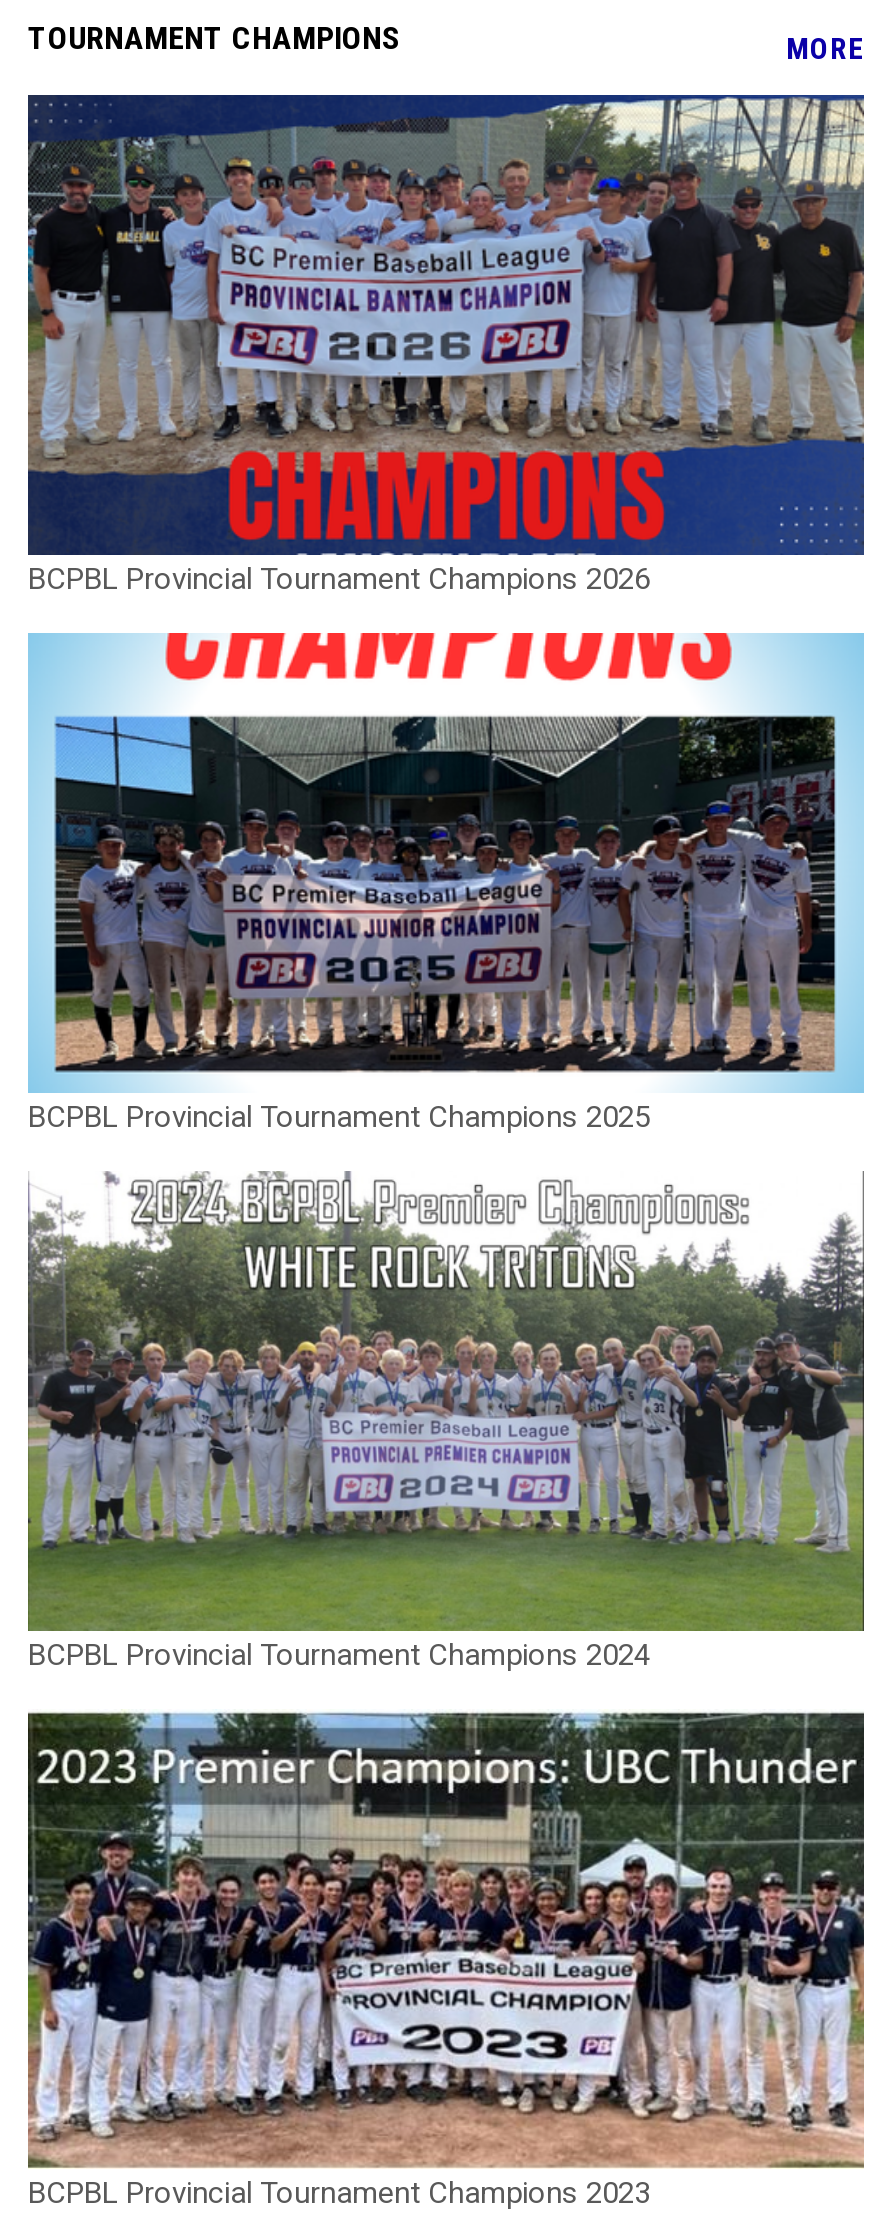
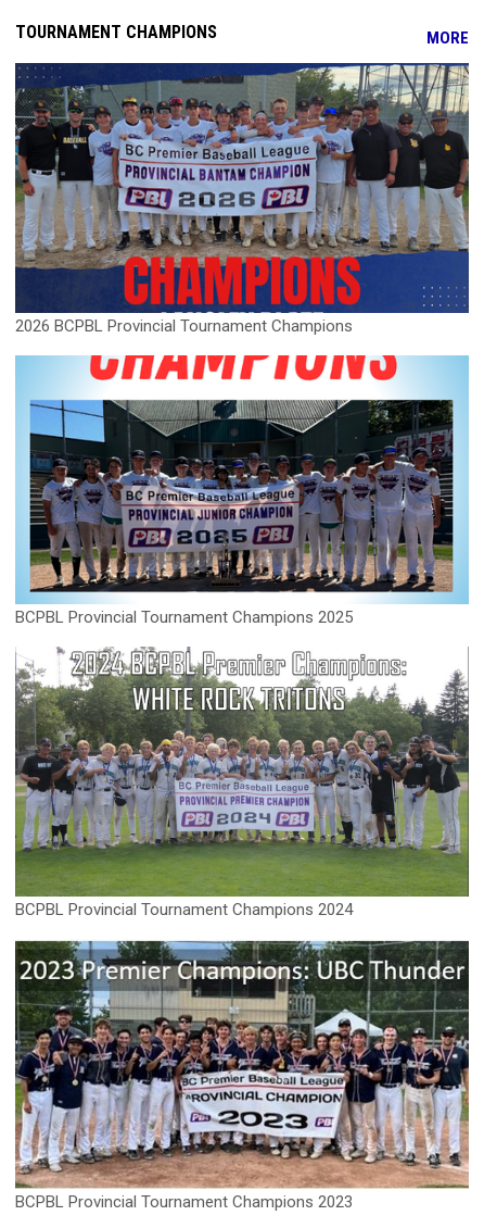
[28,561,650,597] BCPBL Provincial Tournament Champions 2026 -> [15,316,353,335] 2026 BCPBL Provincial Tournament Champions

